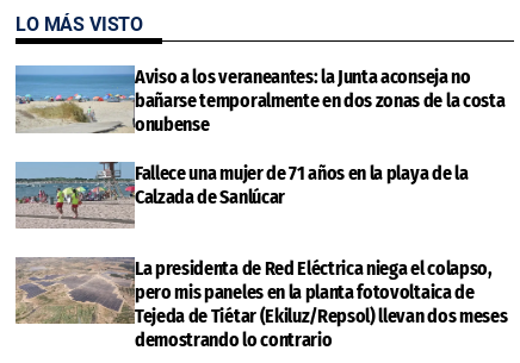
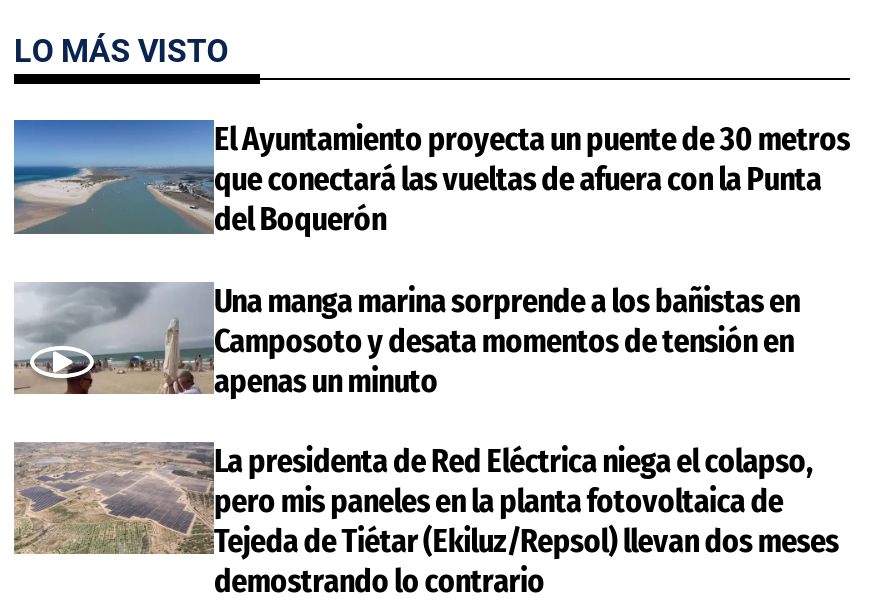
[16,65,505,136] [image] | Aviso a los veraneantes: la Junta aconseja no | bañarse temporalmente en dos zonas de la costa | onubense -> [12,120,850,238] [image] | El Ayuntamiento proyecta un puente de 30 metros | que conectará las vueltas de afuera con la Punta | del Boquerón
[16,161,468,227] [image] | Fallece una mujer de 71 años en la playa de la | Calzada de Sanlúcar -> [16,281,800,399] [image] | Una manga marina sorprende a los bañistas en | Camposoto y desata momentos de tensión en | apenas un minuto

